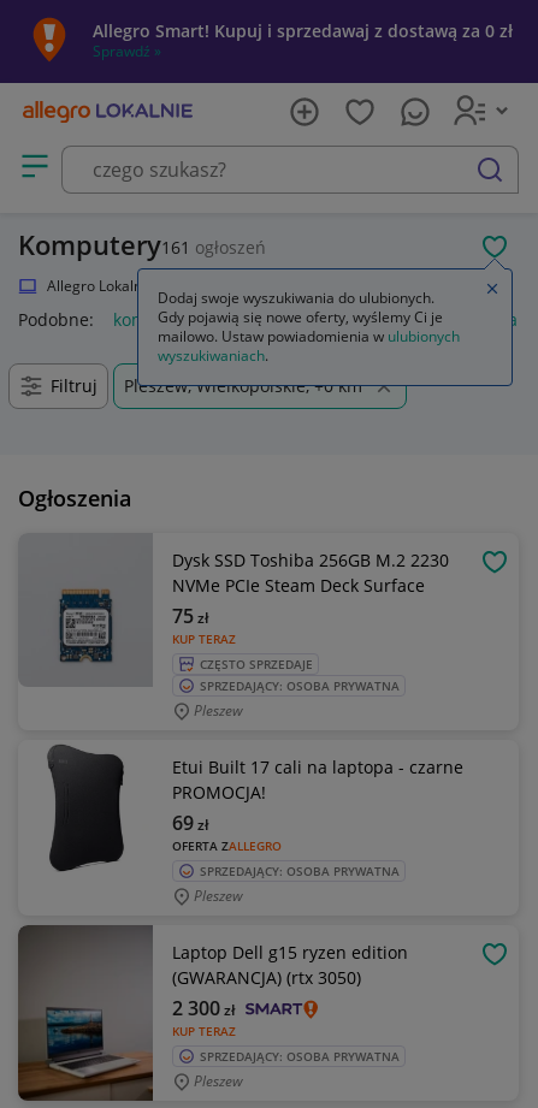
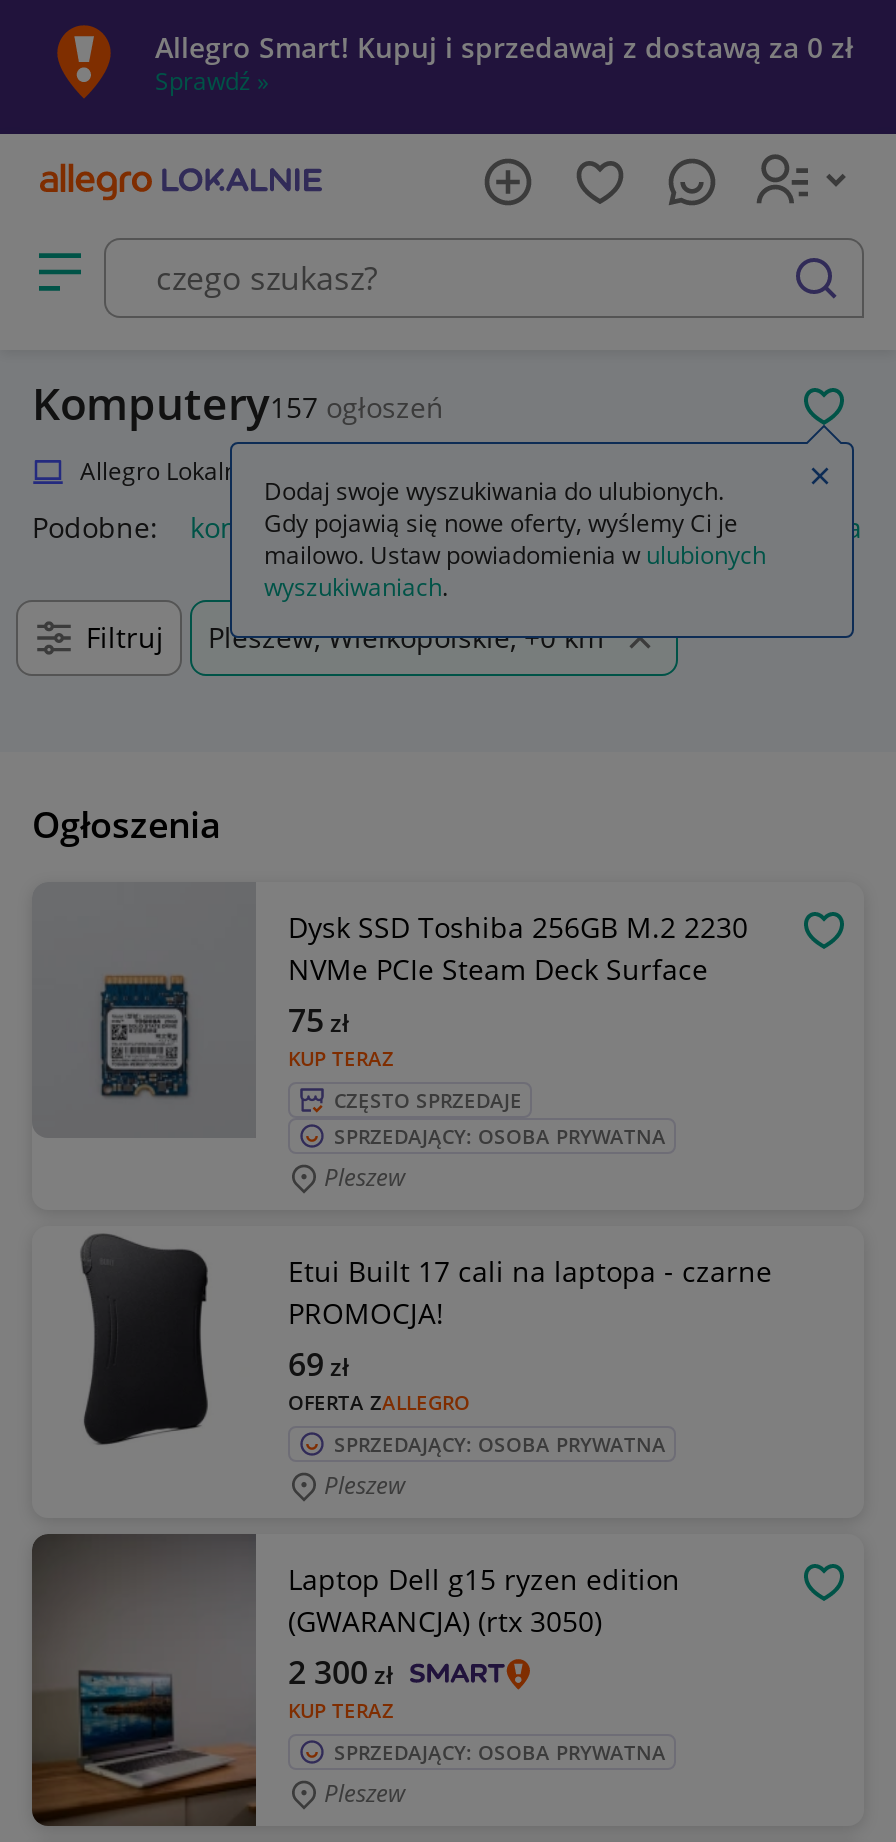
[18,226,266,262] Komputery161 ogłoszeń -> [32,372,444,432] Komputery157 ogłoszeń

